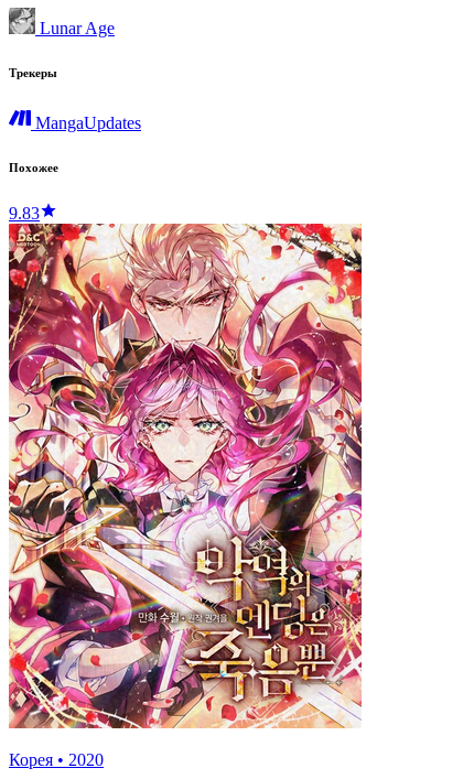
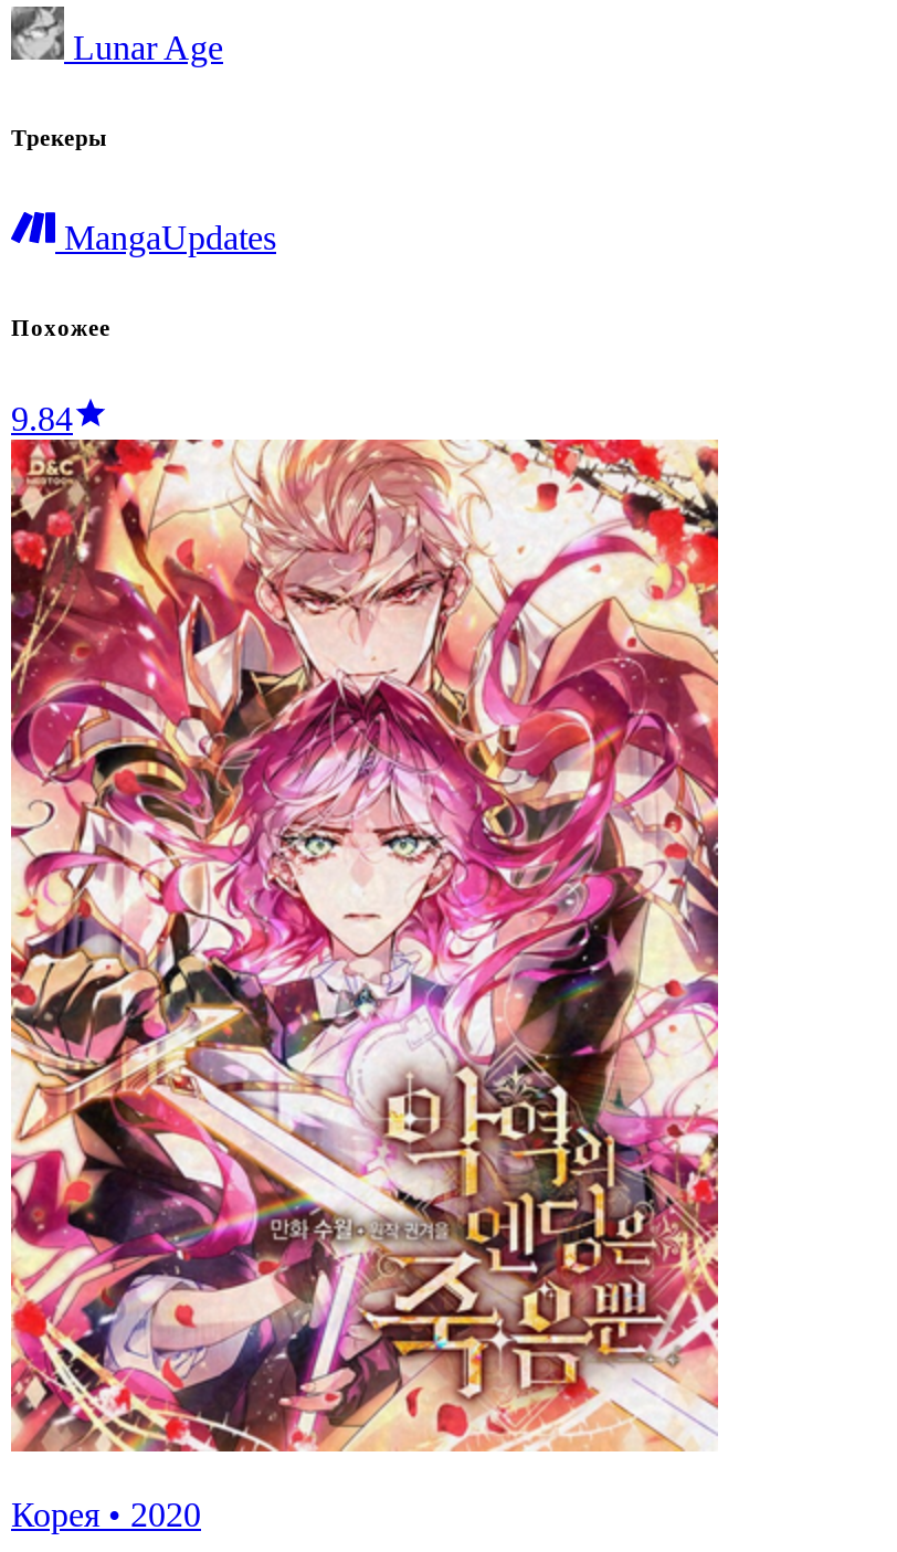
[9,204,40,223] 9.83 -> [11,401,73,438] 9.84

